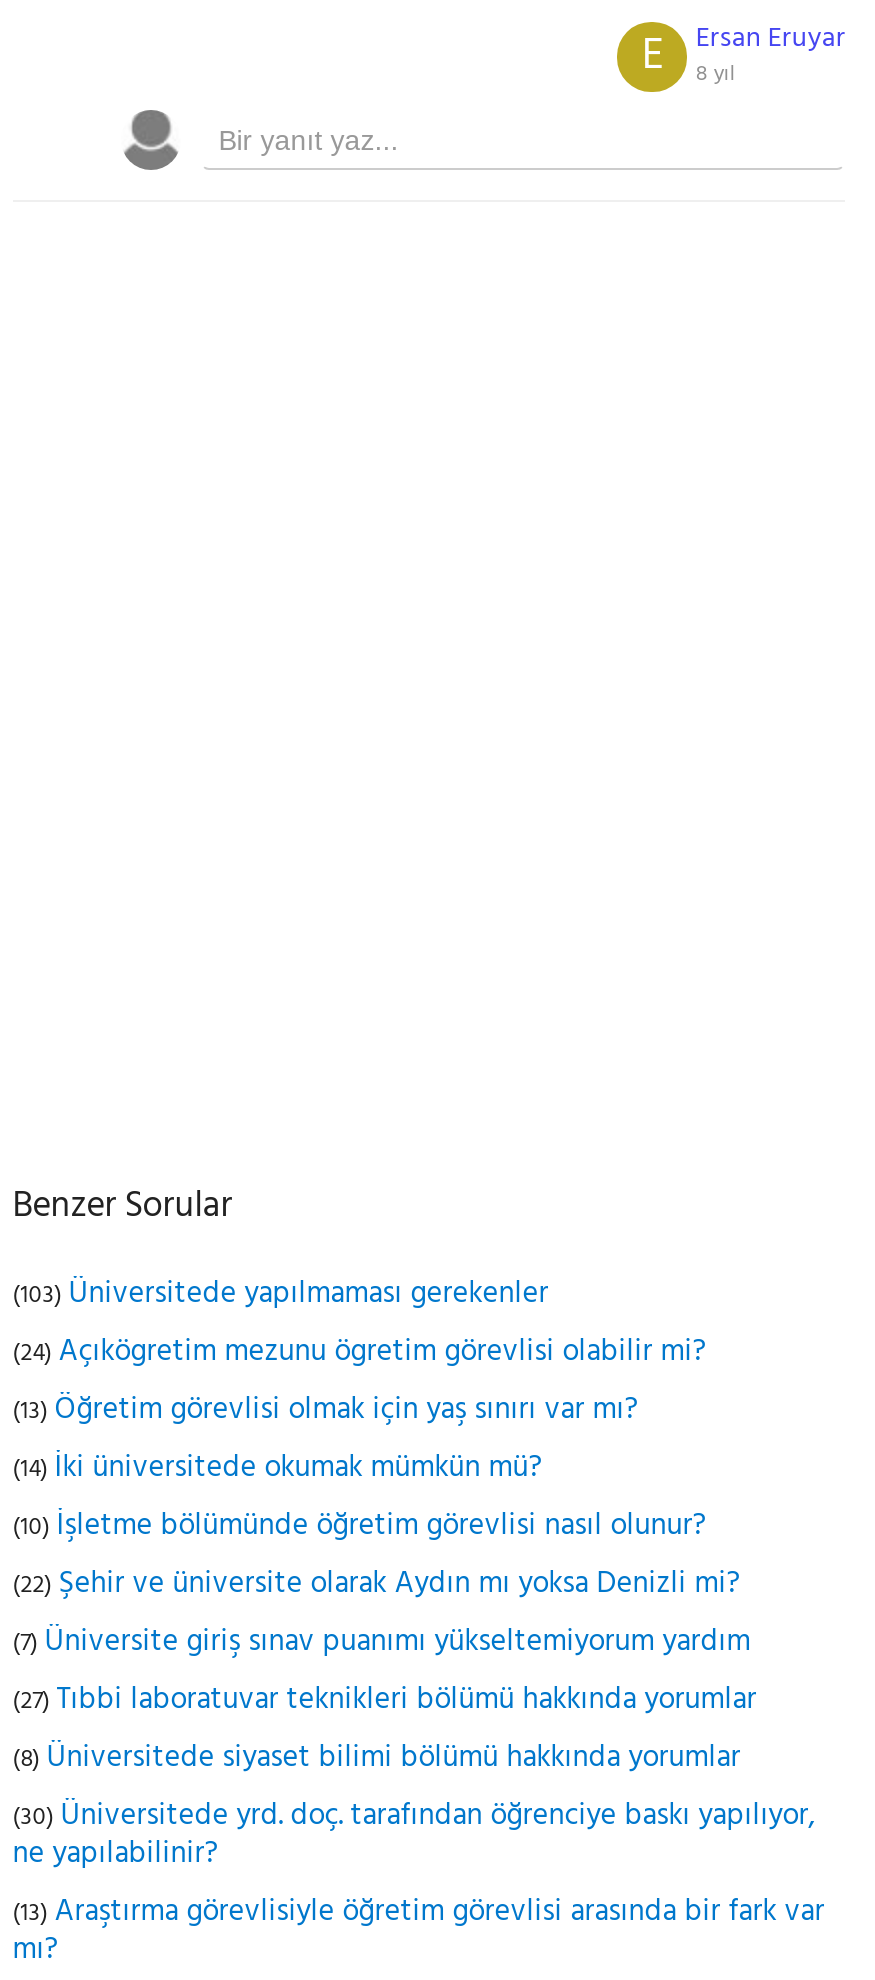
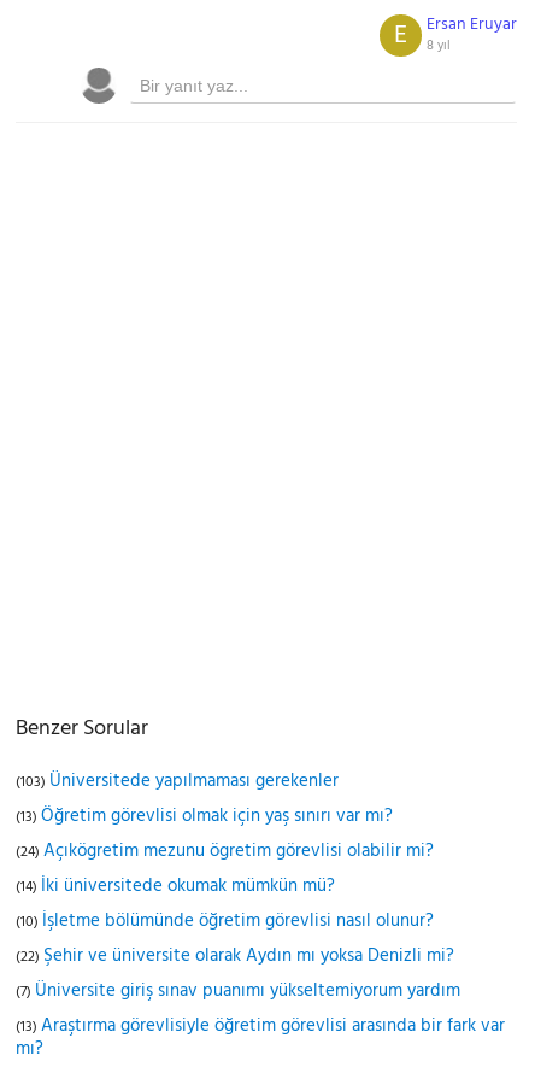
moved [12,1328,706,1376] -> [15,837,433,866]: (24) Açıkögretim mezunu ögretim görevlisi olabilir mi?
[12,1676,814,1878] (27) Tıbbi laboratuvar teknikleri bölümü hakkında yorumlar | (8) Üniversitede siyaset bilimi bölümü hakkında yorumlar | (30) Üniversitede yrd. doç. tarafından öğrenciye baskı yapılıyor, | ne yapılabilinir? -> none

